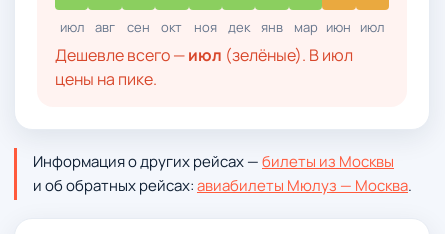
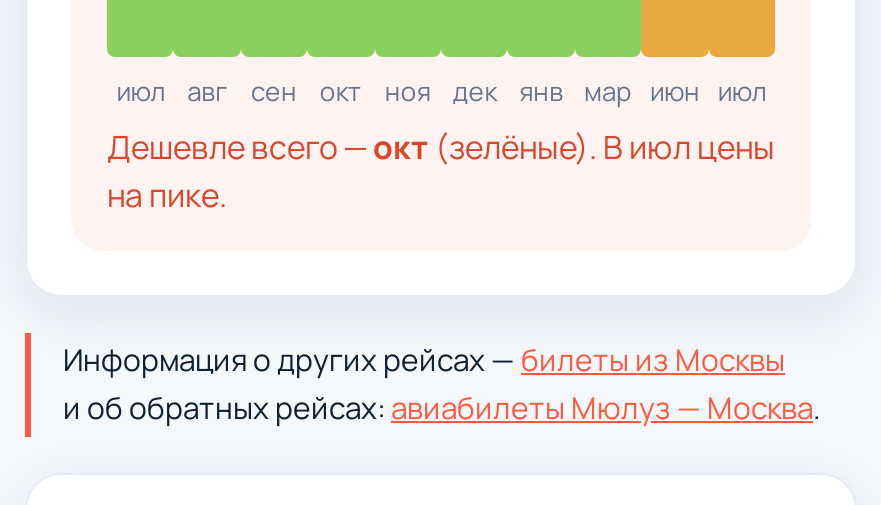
[55,44,353,90] Дешевле всего — июл (зелёные). В июл | цены на пике. -> [107,125,775,217] Дешевле всего — окт (зелёные). В июл цены | на пике.

